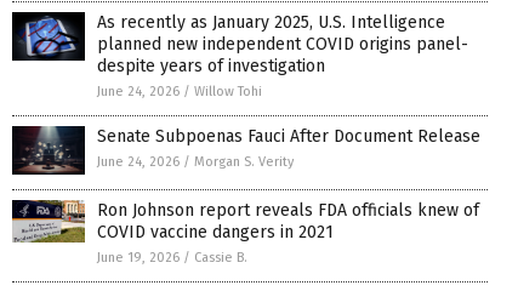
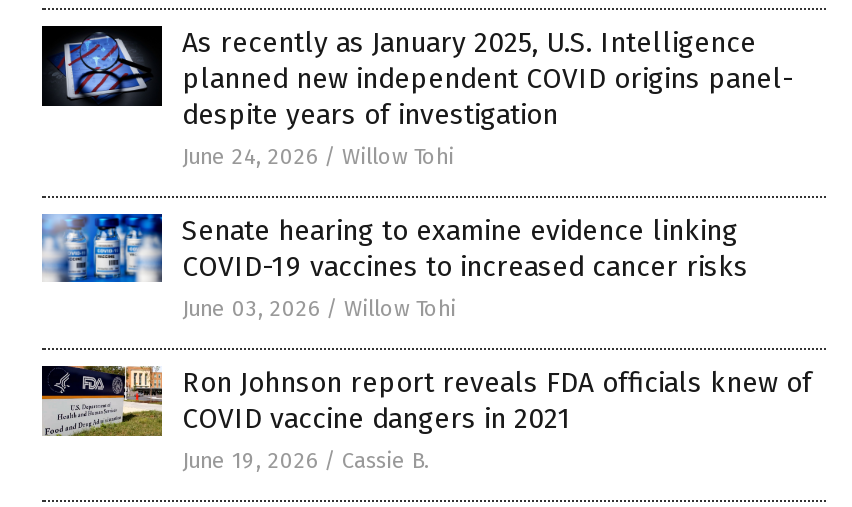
[11,125,480,176] [image] | Senate Subpoenas Fauci After Document Release | June 24, 2026 / Morgan S. Verity -> [40,212,748,322] [image] | Senate hearing to examine evidence linking | COVID-19 vaccines to increased cancer risks | June 03, 2026 / Willow Tohi

